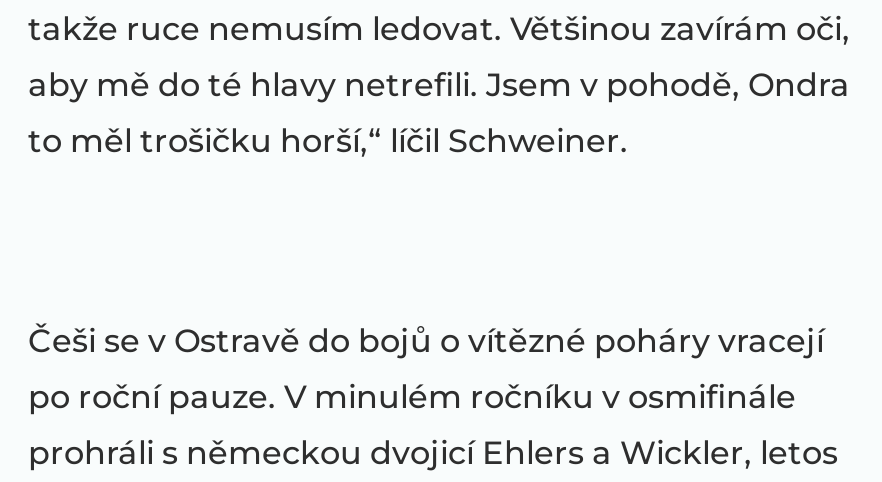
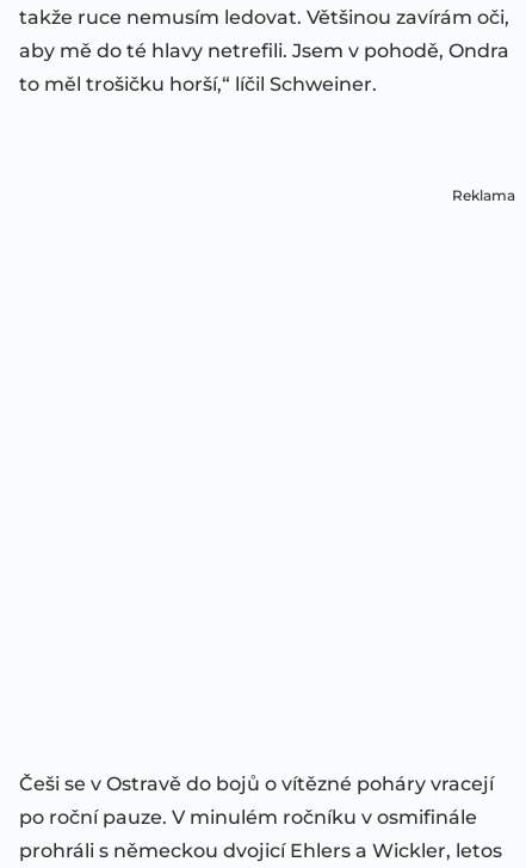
none -> [452,186,515,204] Reklama

